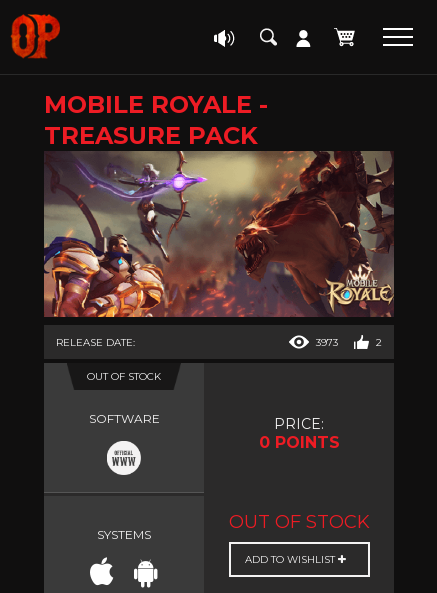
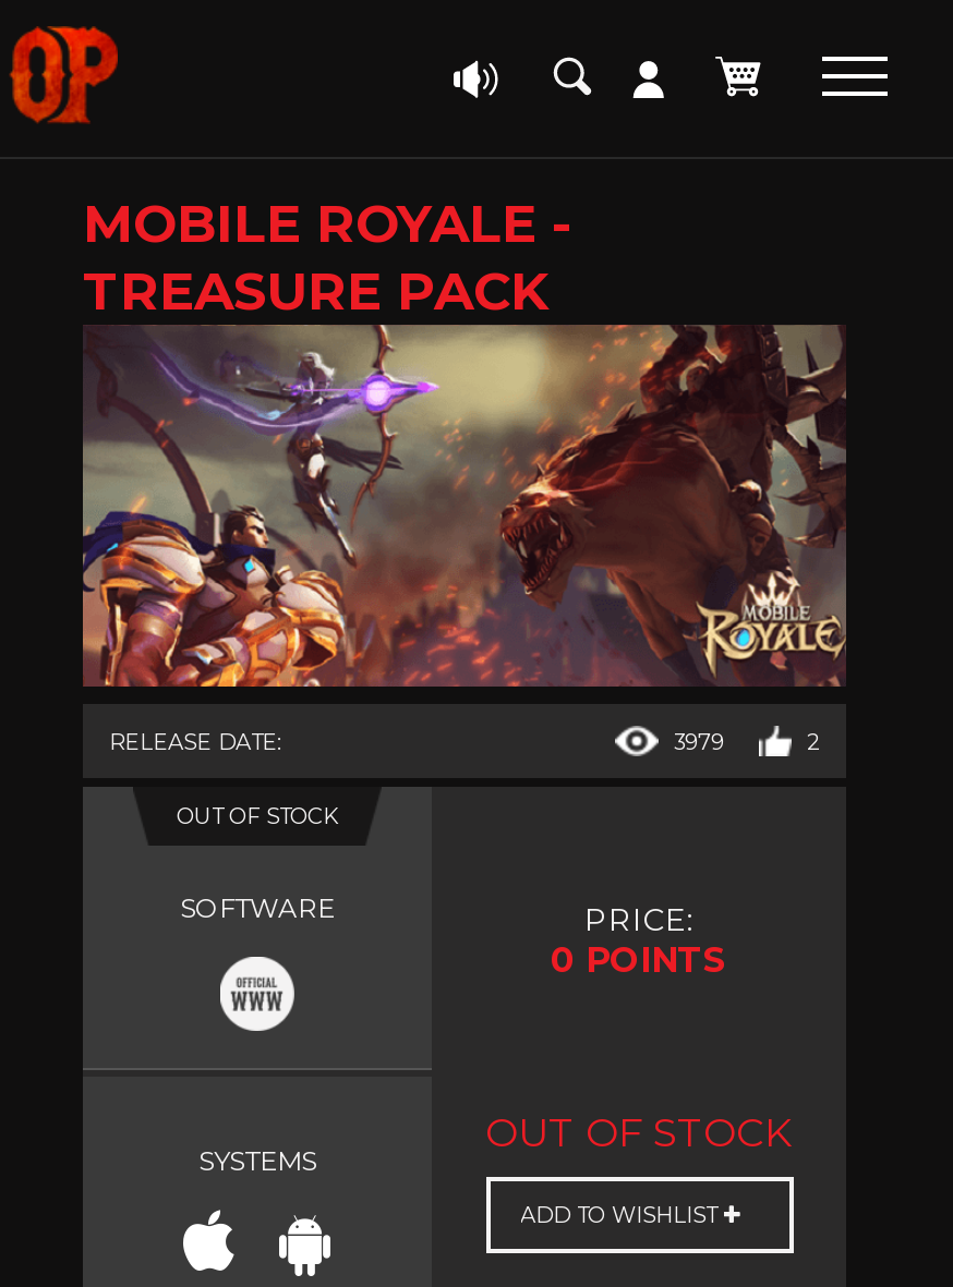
[316,336,338,349] 3973 -> [674,728,724,756] 3979

